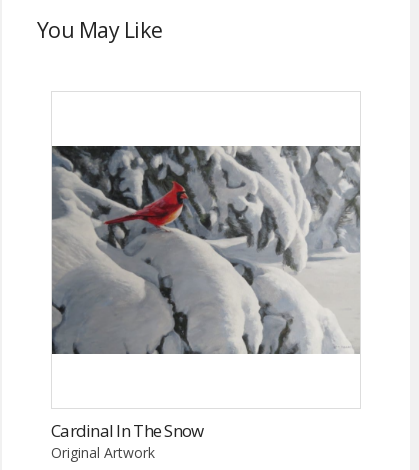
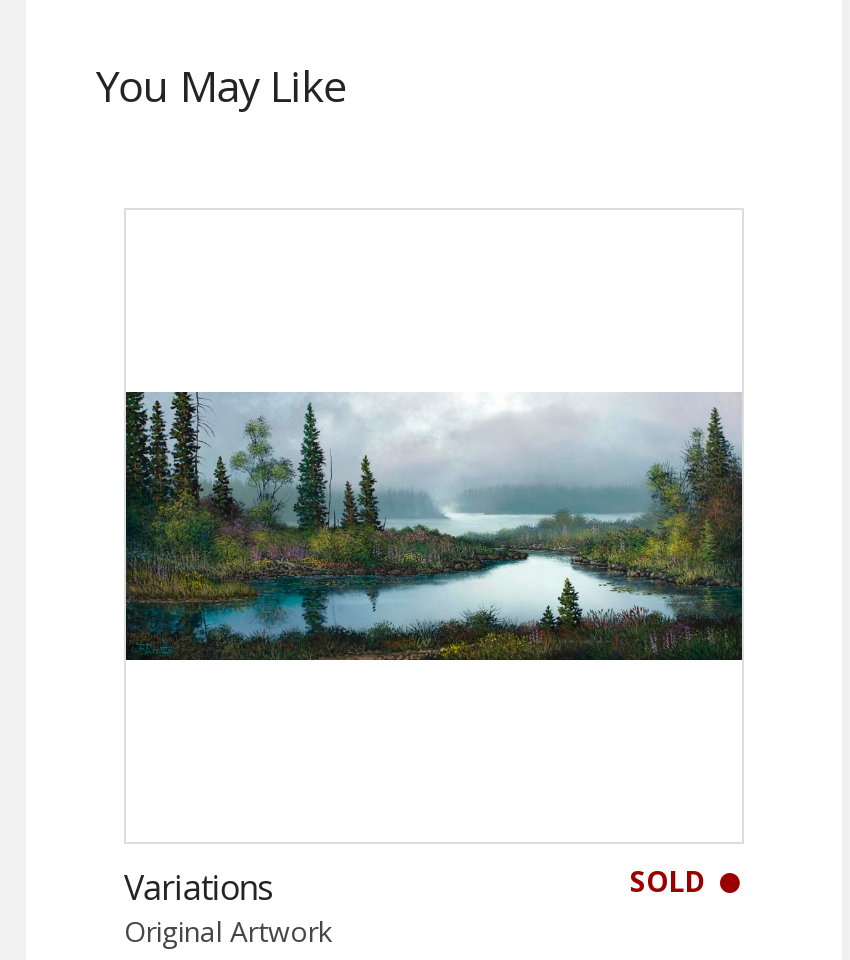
[51,145,361,355] [image] -> [124,318,744,734] [image]
[51,419,203,442] Cardinal In The Snow -> [124,861,704,909] SOLD | Variations

